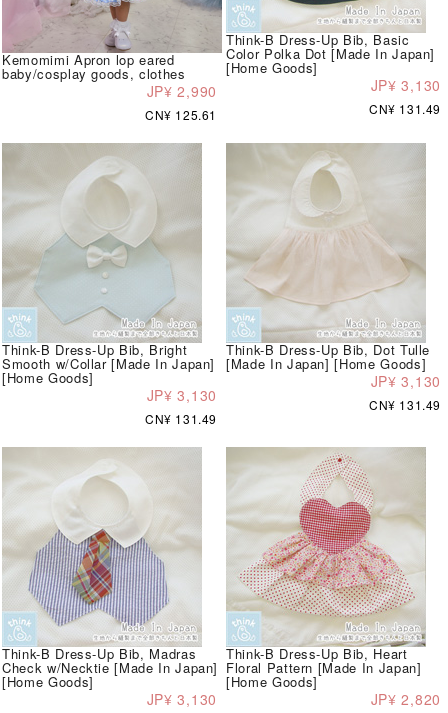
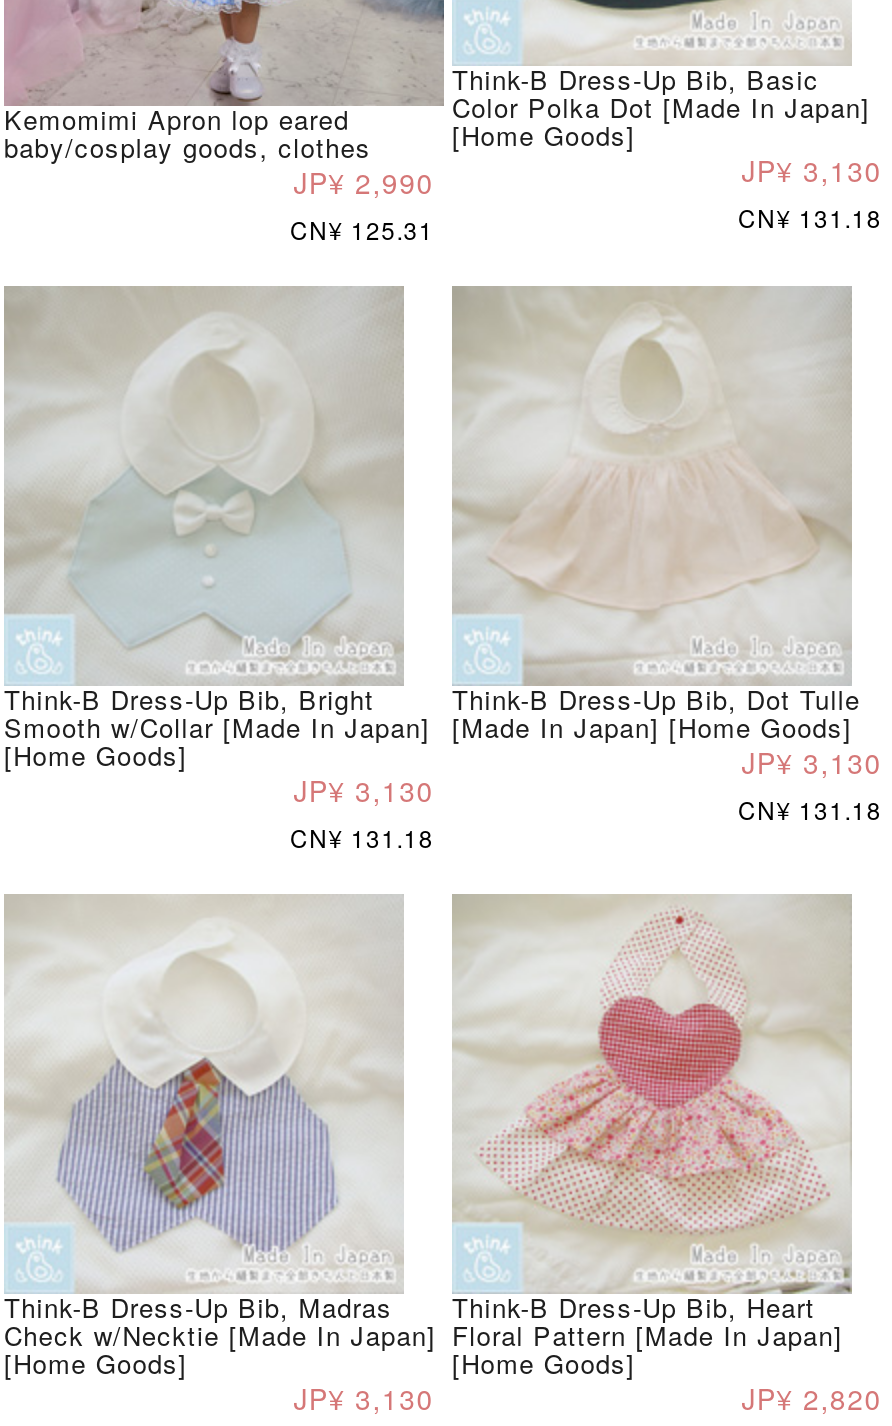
[369,100,441,117] CN¥ 131.49 -> [738,200,882,234] CN¥ 131.18
[145,106,217,123] CN¥ 125.61 -> [290,212,434,246] CN¥ 125.31
[369,396,441,413] CN¥ 131.49 -> [738,792,882,826] CN¥ 131.18
[145,410,217,427] CN¥ 131.49 -> [290,820,434,854] CN¥ 131.18

